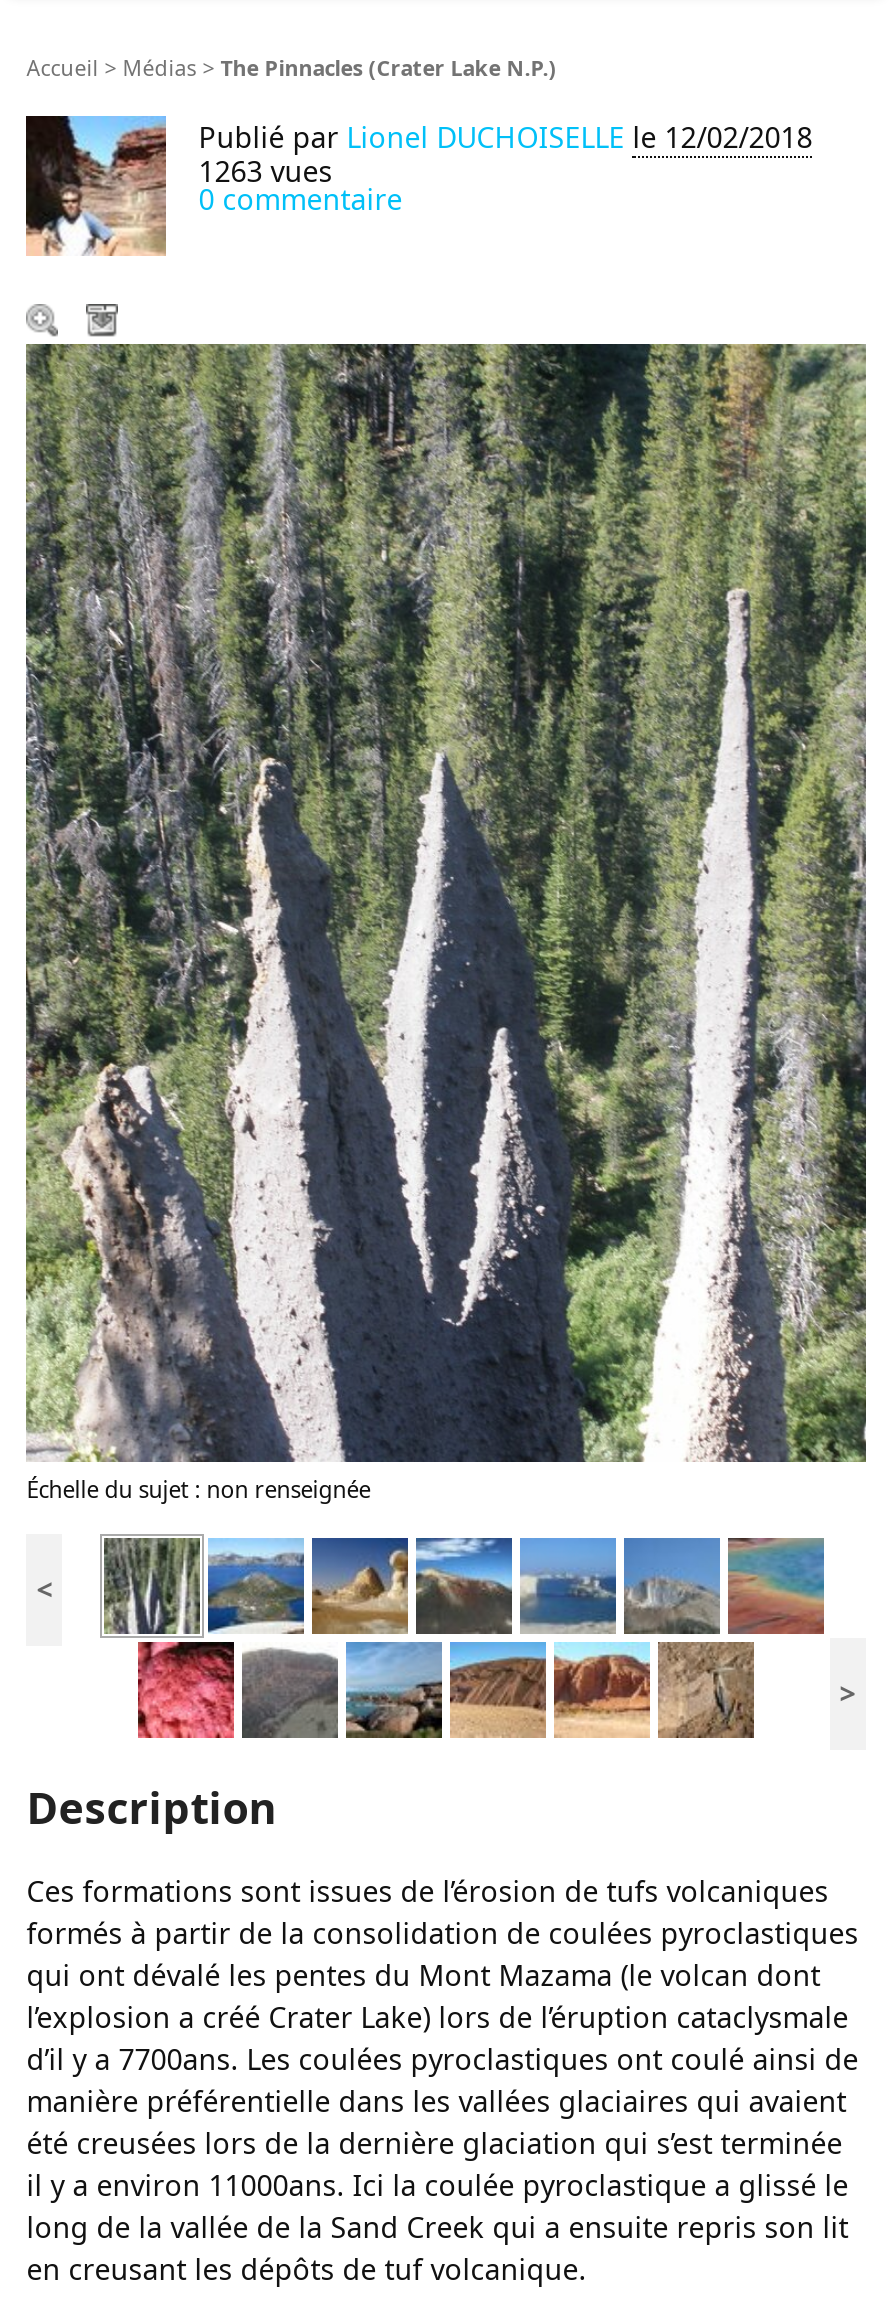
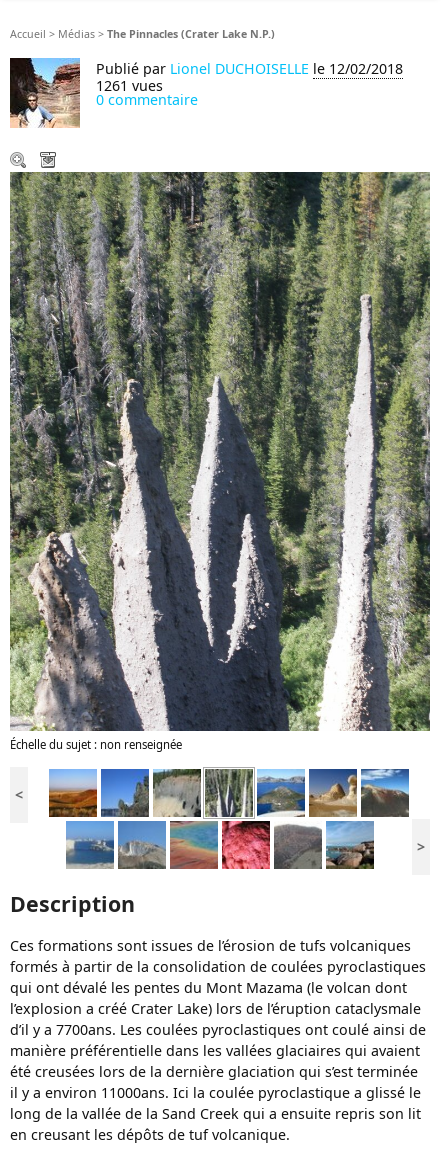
[198,152,332,190] 1263 vues -> [96,76,163,95] 1261 vues
[100,1534,826,1740] [image] -> [48,767,410,870] [image]

